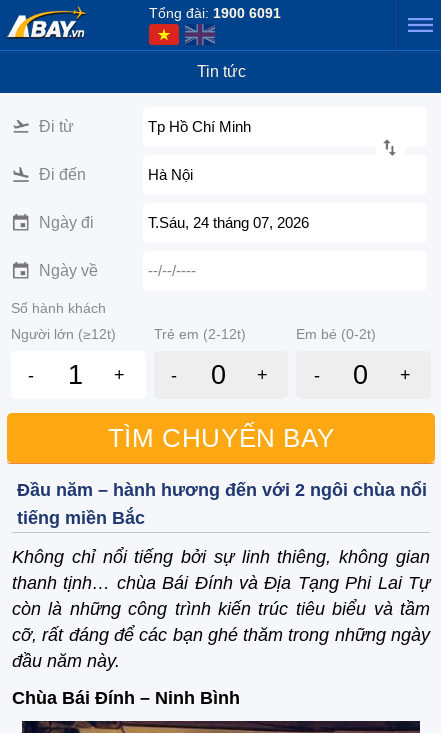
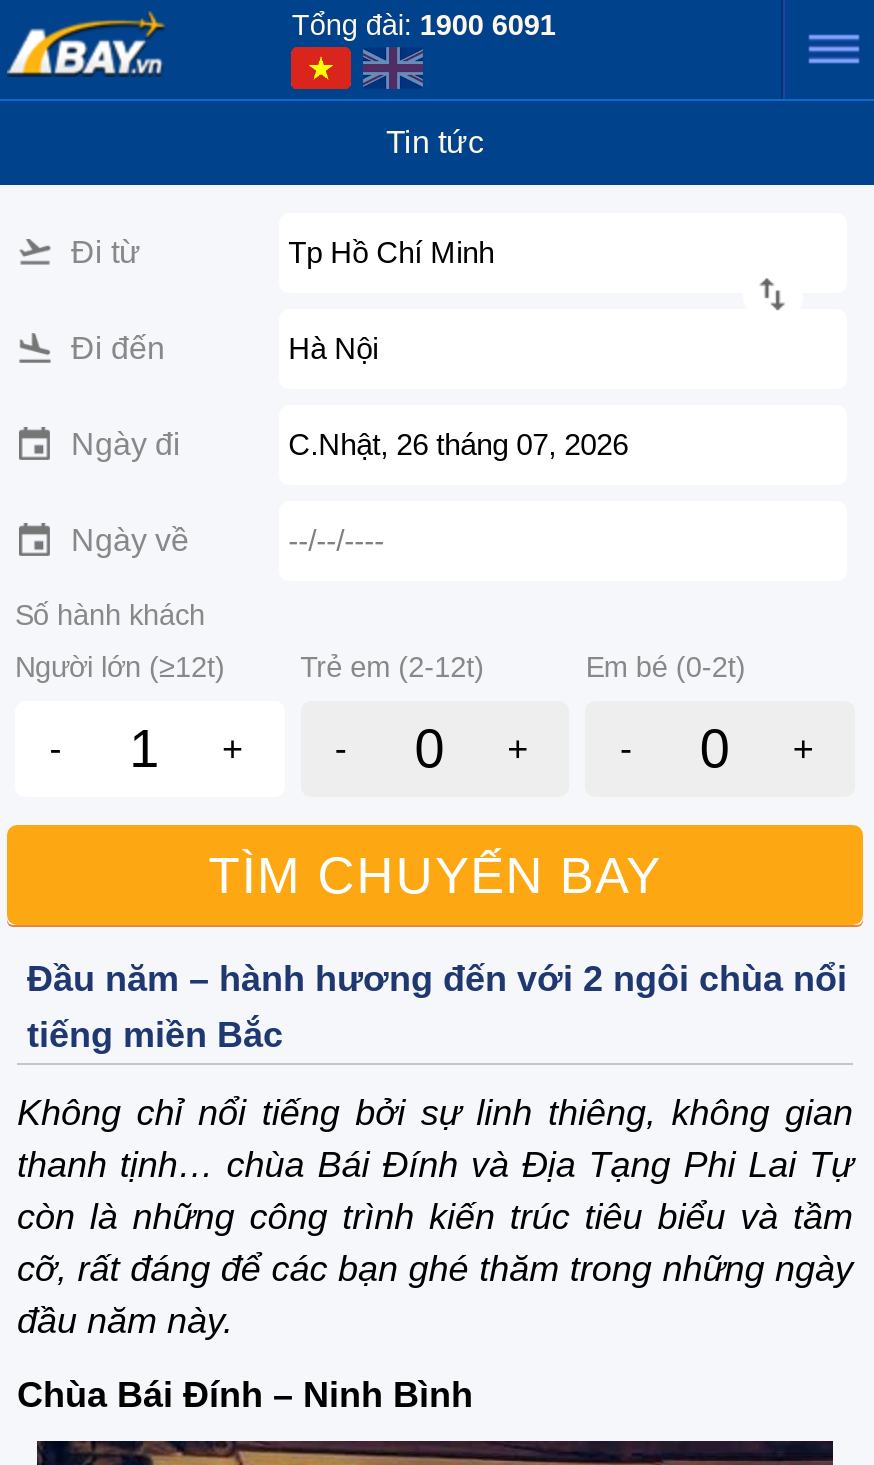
[148,214,309,231] T.Sáu, 24 tháng 07, 2026 -> [288,427,628,461] C.Nhật, 26 tháng 07, 2026

